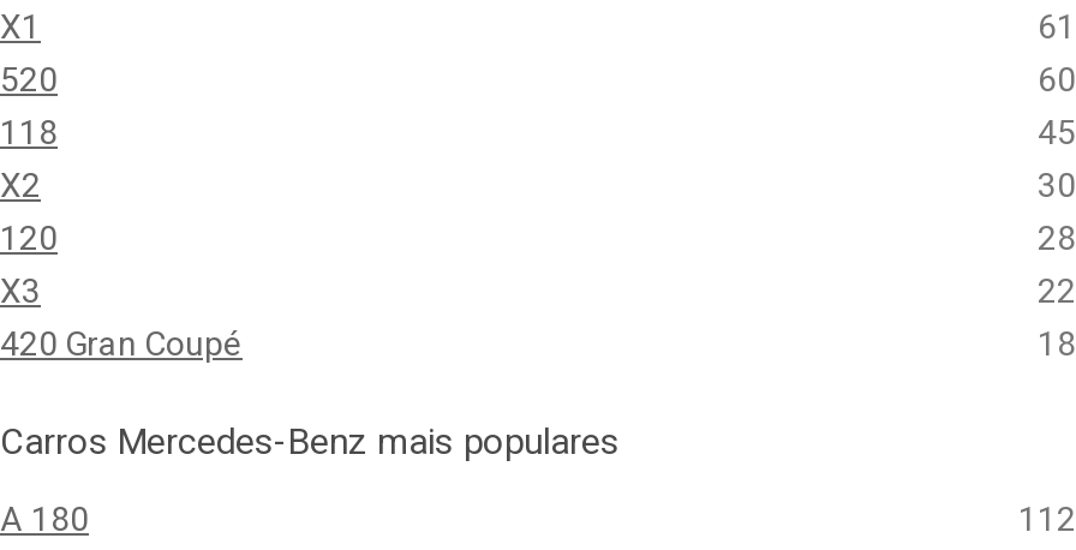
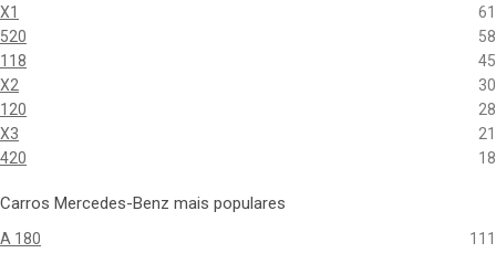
[1038,60,1076,98] 60 -> [478,28,496,45] 58
[0,271,1076,363] 22 | 420 Gran Coupé -> [0,125,496,167] 21 | 420
[1018,500,1076,538] 112 -> [469,230,496,247] 111

